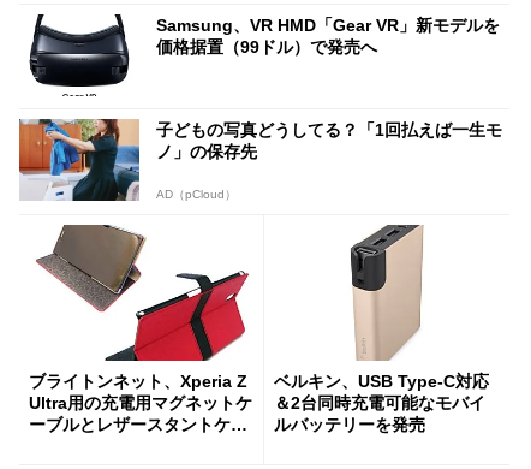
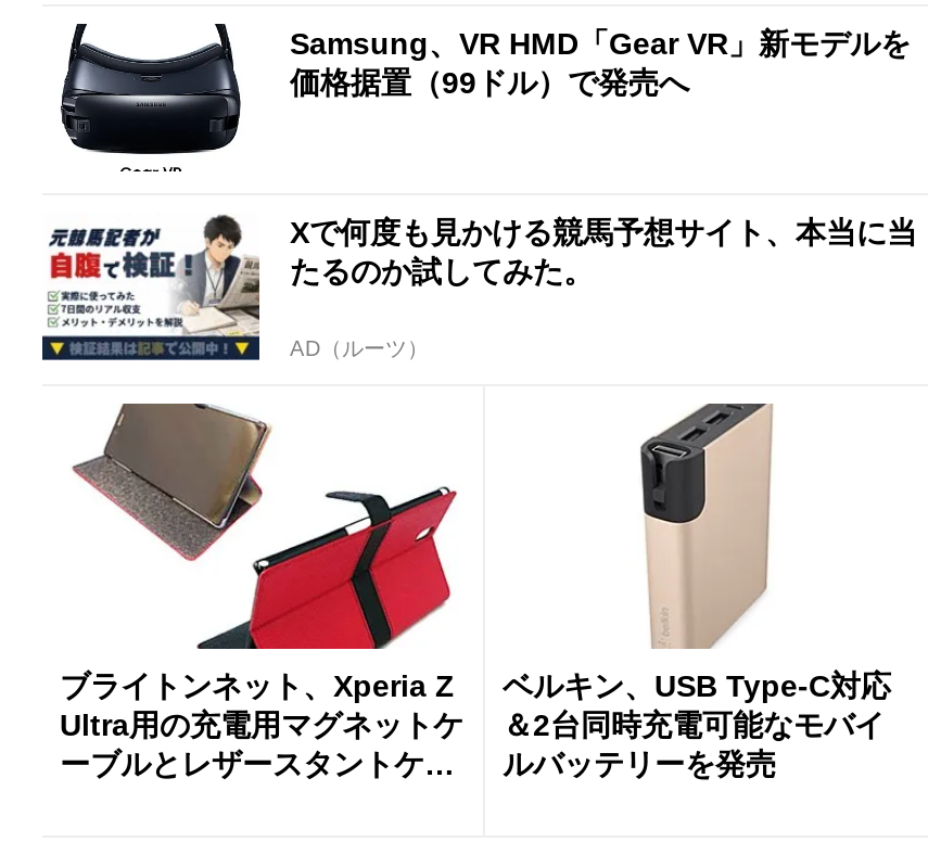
[18,118,502,201] [image] | 子どもの写真どうしてる？「1回払えば一生モ | ノ」の保存先 -> [40,213,917,362] [image] | Xで何度も見かける競馬予想サイト、本当に当 | たるのか試してみた。
[156,188,237,201] AD（pCloud） -> [290,336,429,360] AD（ルーツ）

